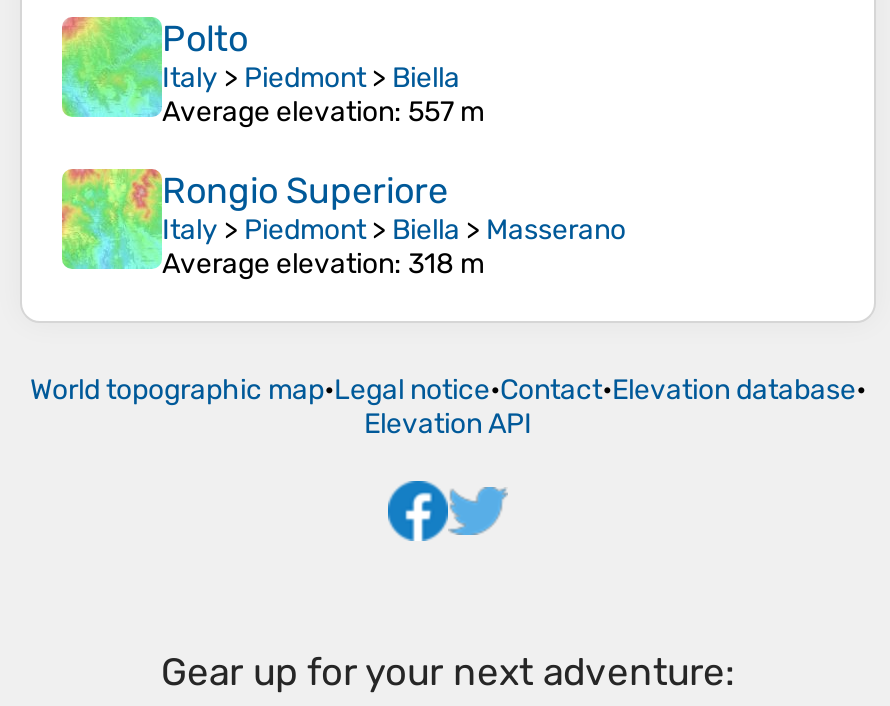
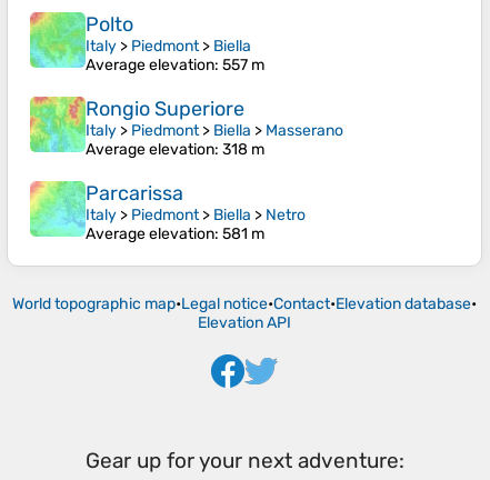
none -> [29,180,306,243] [image] | Parcarissa | Italy > Piedmont > Biella > Netro | Average elevation: 581 m

